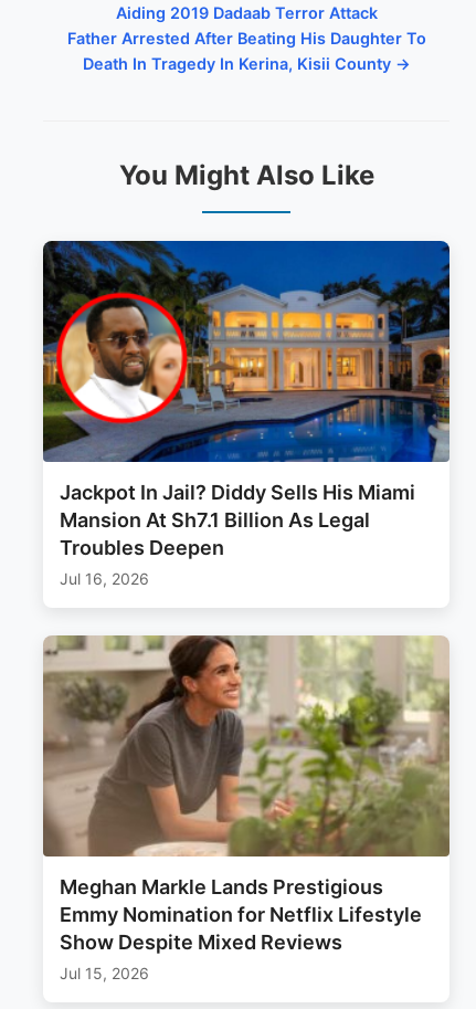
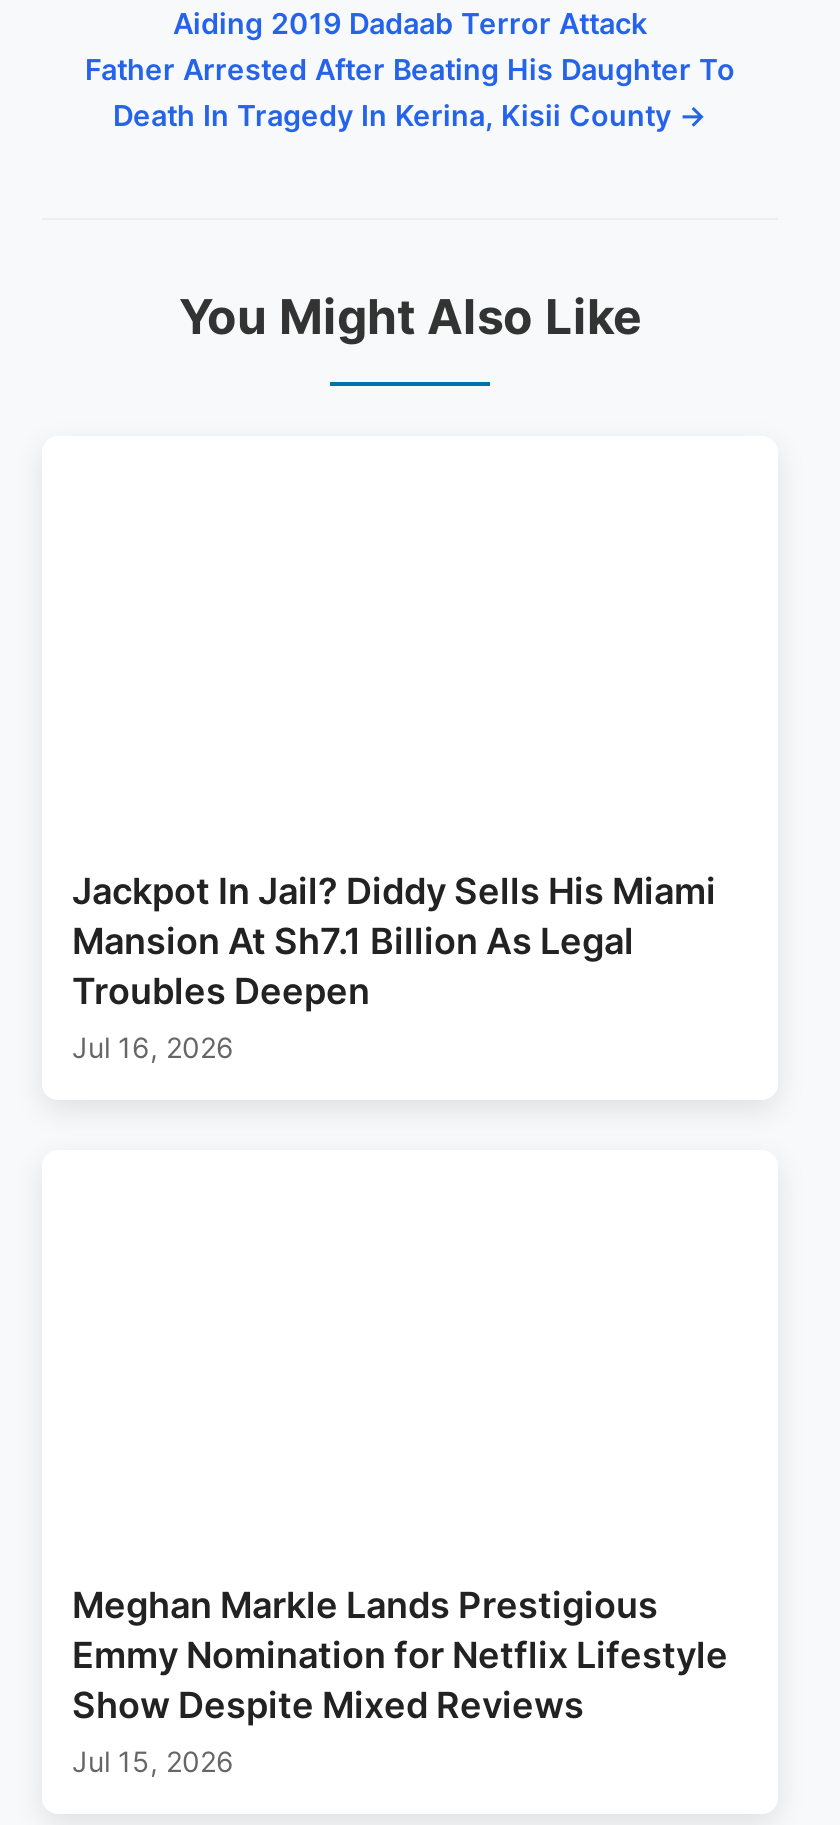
[42,240,451,463] [image] -> none
[42,634,451,858] [image] -> none

